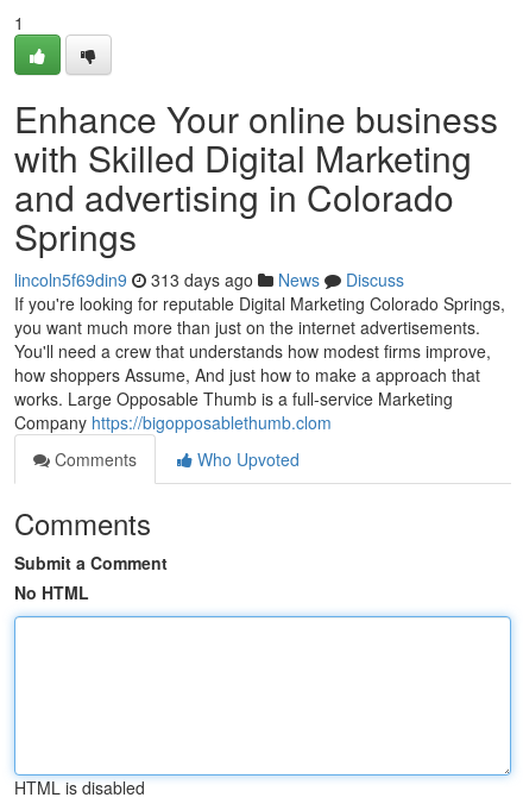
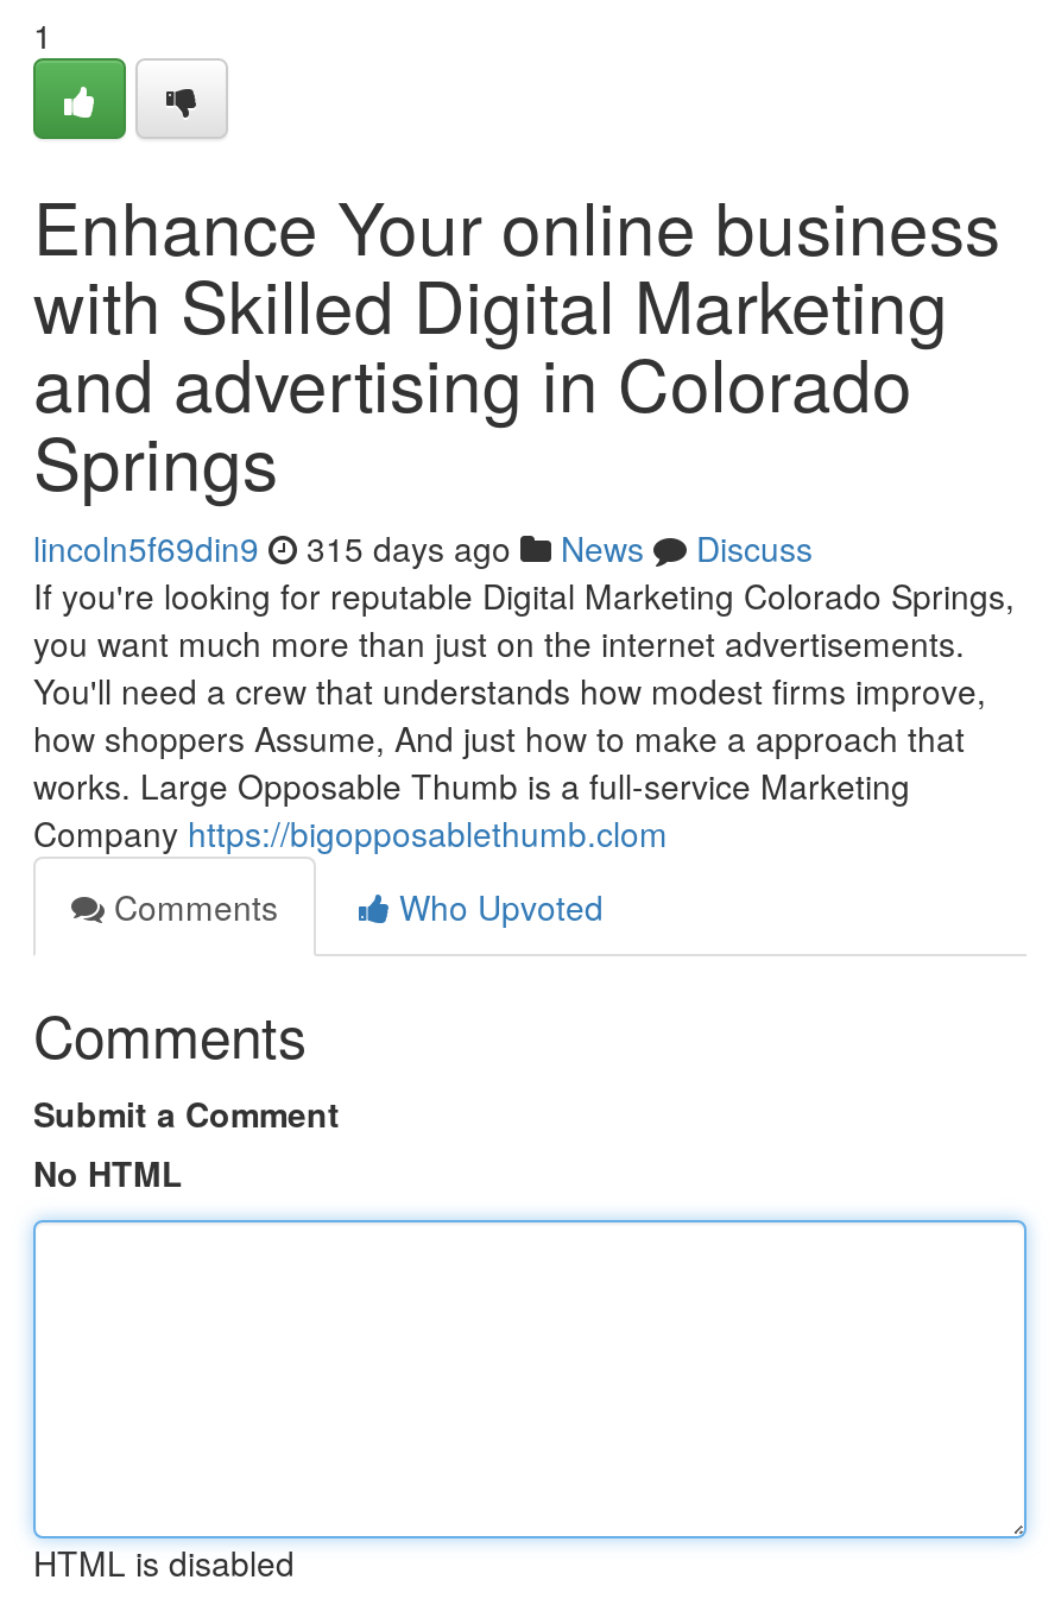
[14,268,404,291] lincoln5f69din9 313 days ago News Discuss -> [33,524,813,571] lincoln5f69din9 315 days ago News Discuss

